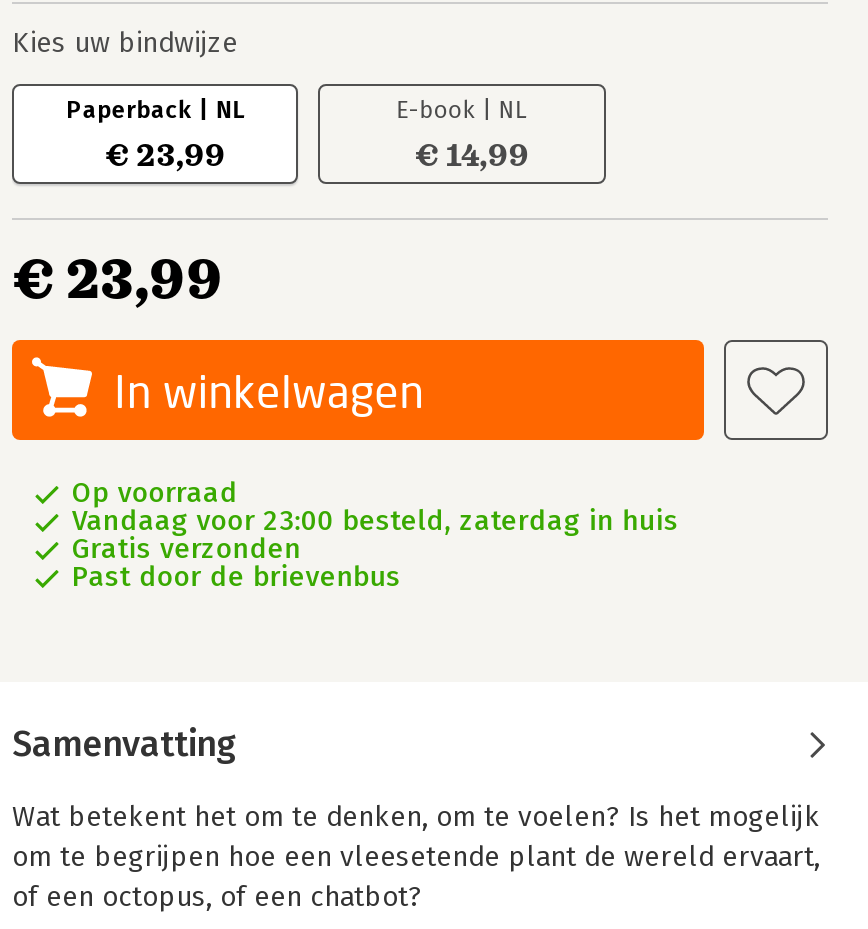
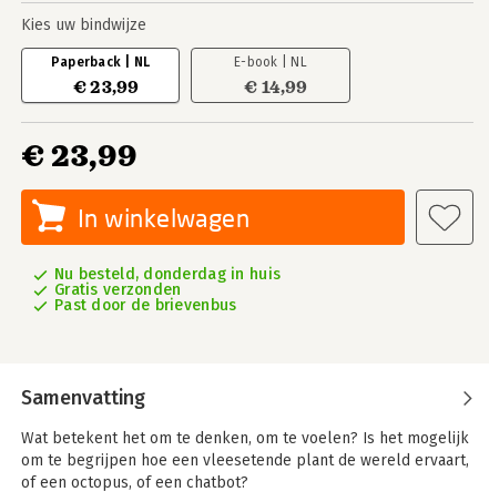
[72,476,679,538] Op voorraad | Vandaag voor 23:00 besteld, zaterdag in huis -> [54,265,281,284] Nu besteld, donderdag in huis

